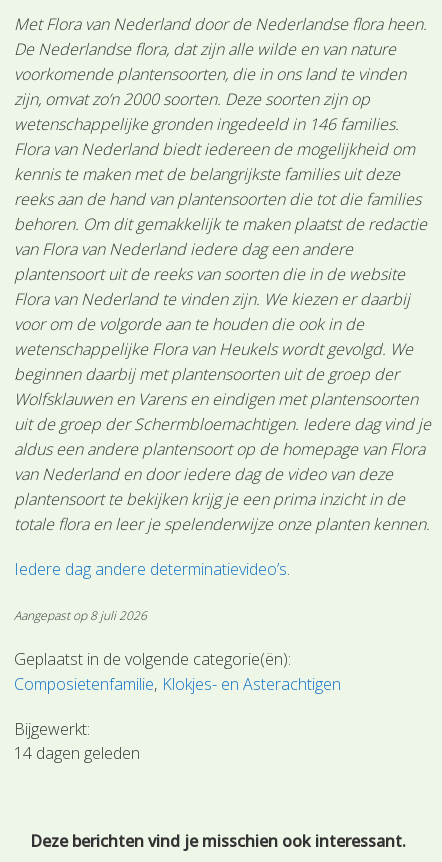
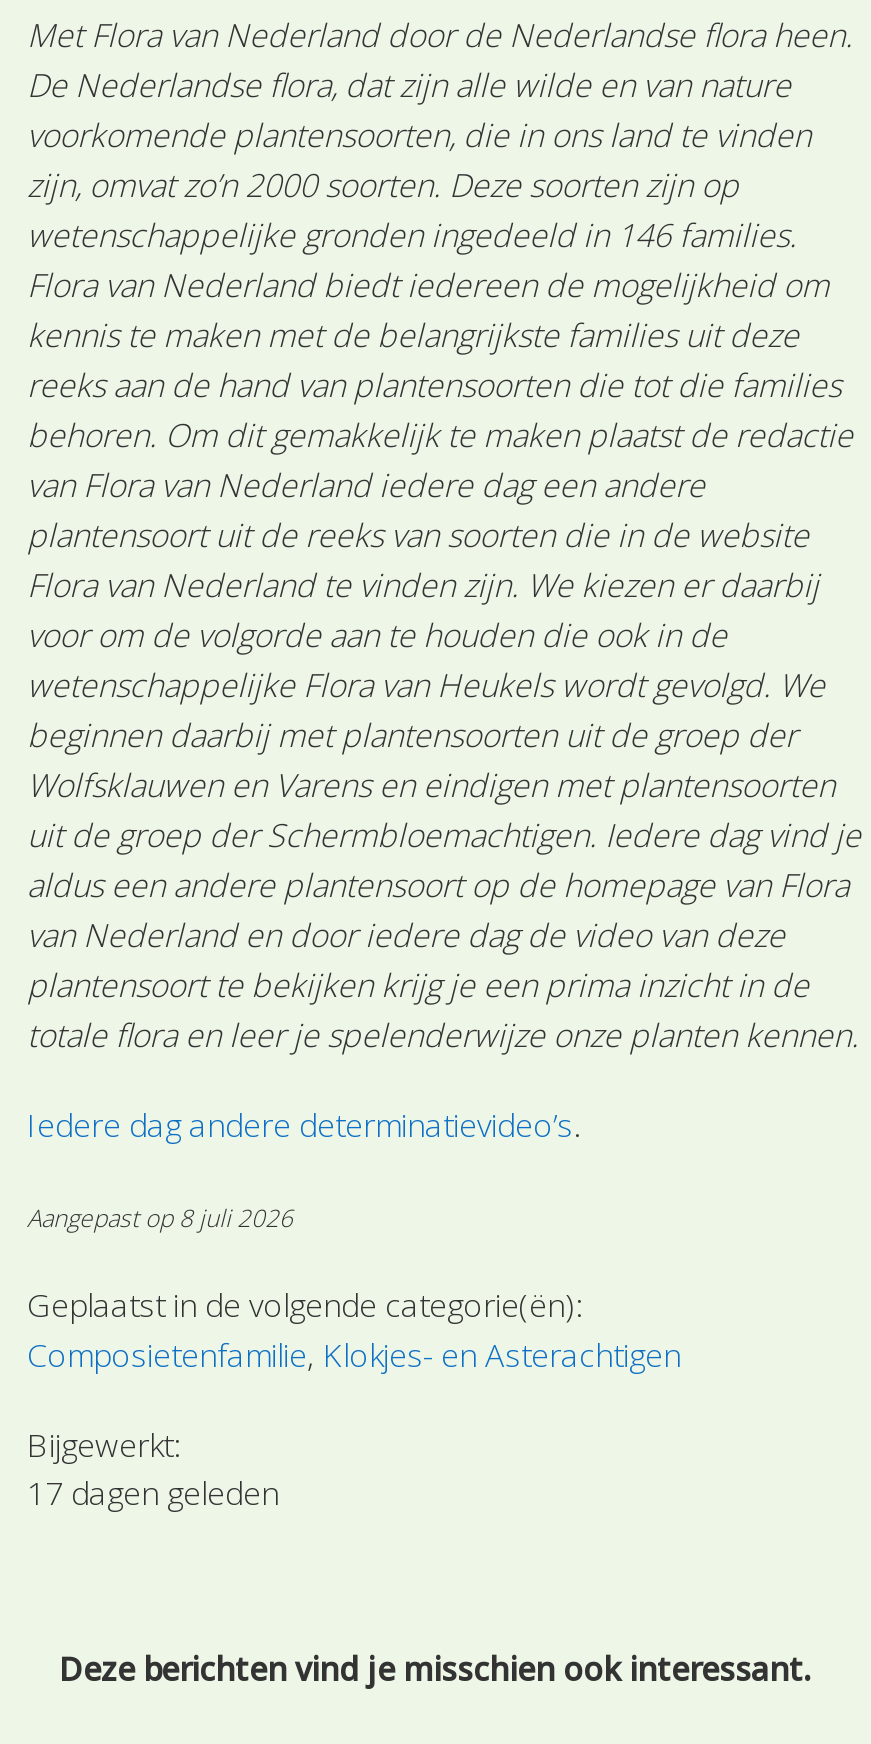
[14,742,140,764] 14 dagen geleden -> [27,1471,279,1515] 17 dagen geleden

